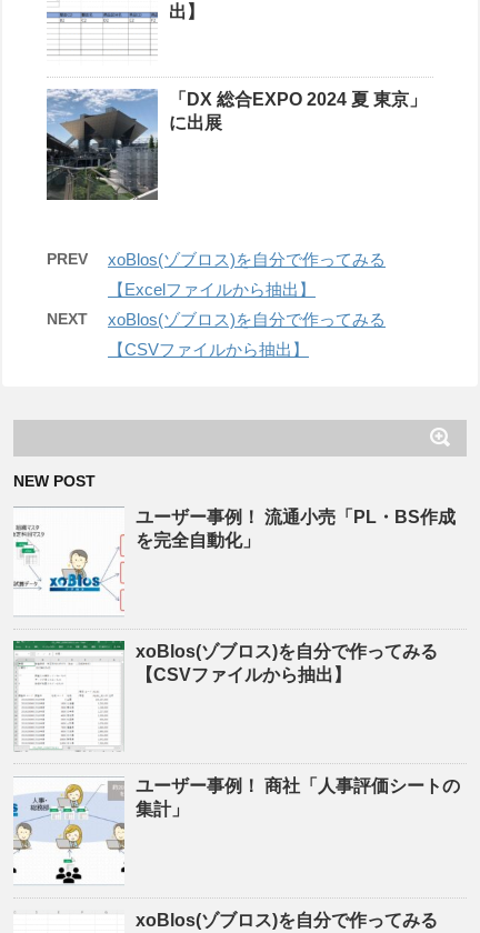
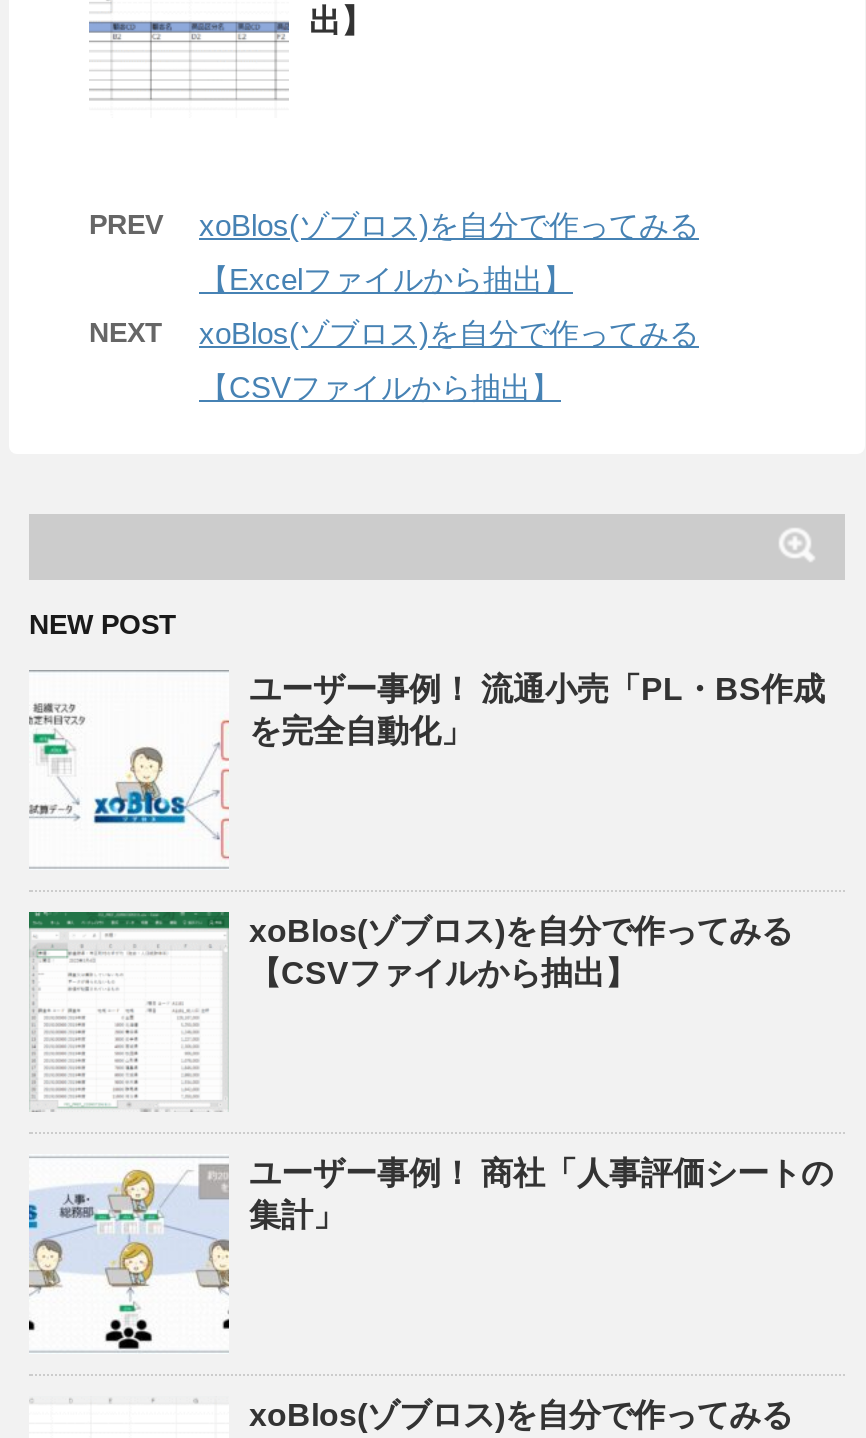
[46,88,427,201] [image] | 「DX 総合EXPO 2024 夏 東京」 | に出展 -> none

